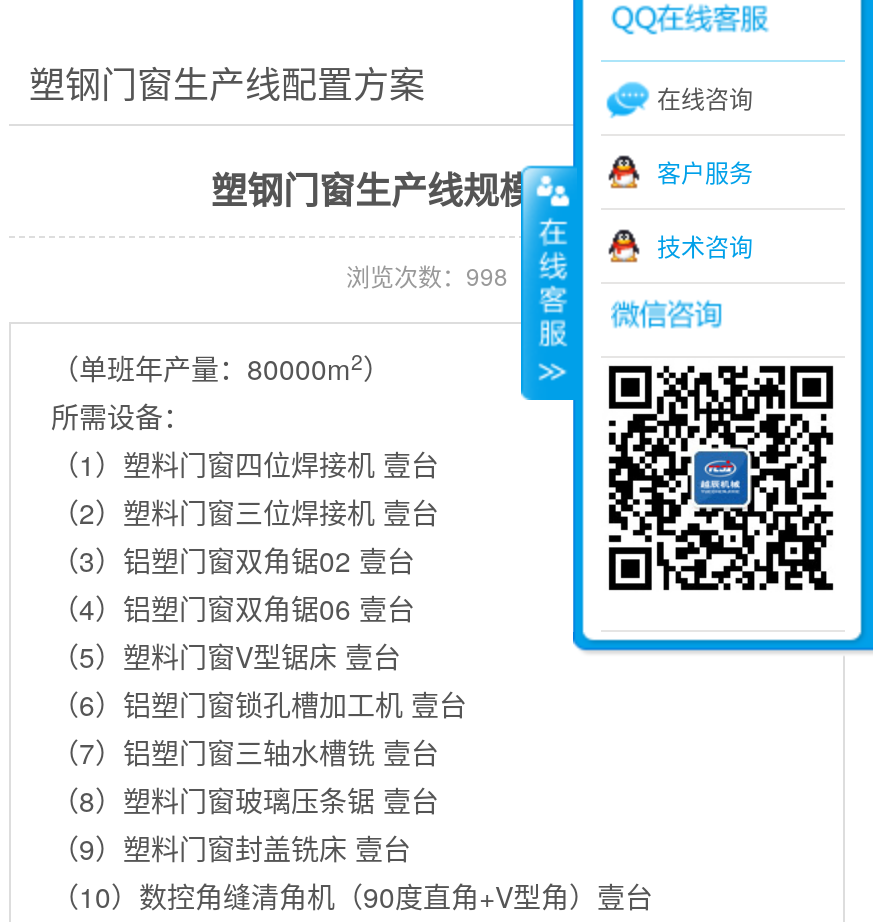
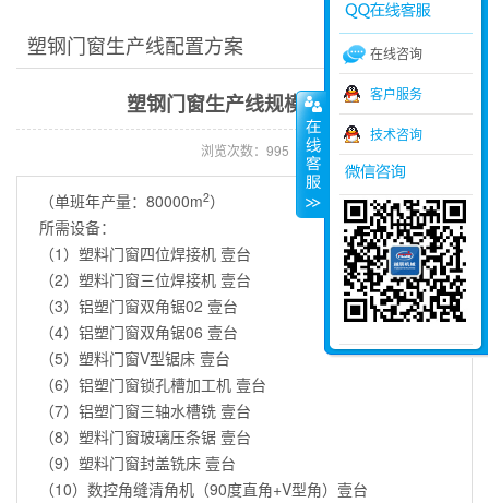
[346,259,508,293] 浏览次数：998 -> [200,141,289,160] 浏览次数：995

